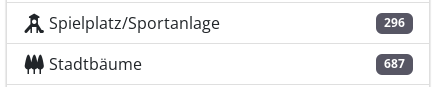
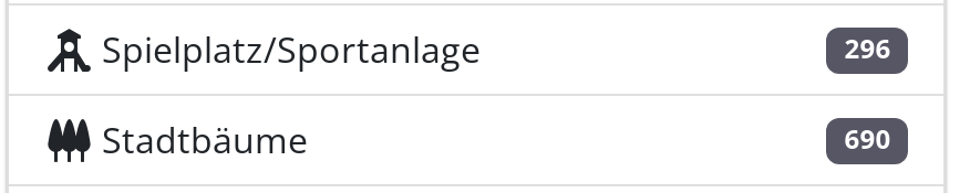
[384,55,405,72] 687 -> [844,121,891,159] 690

